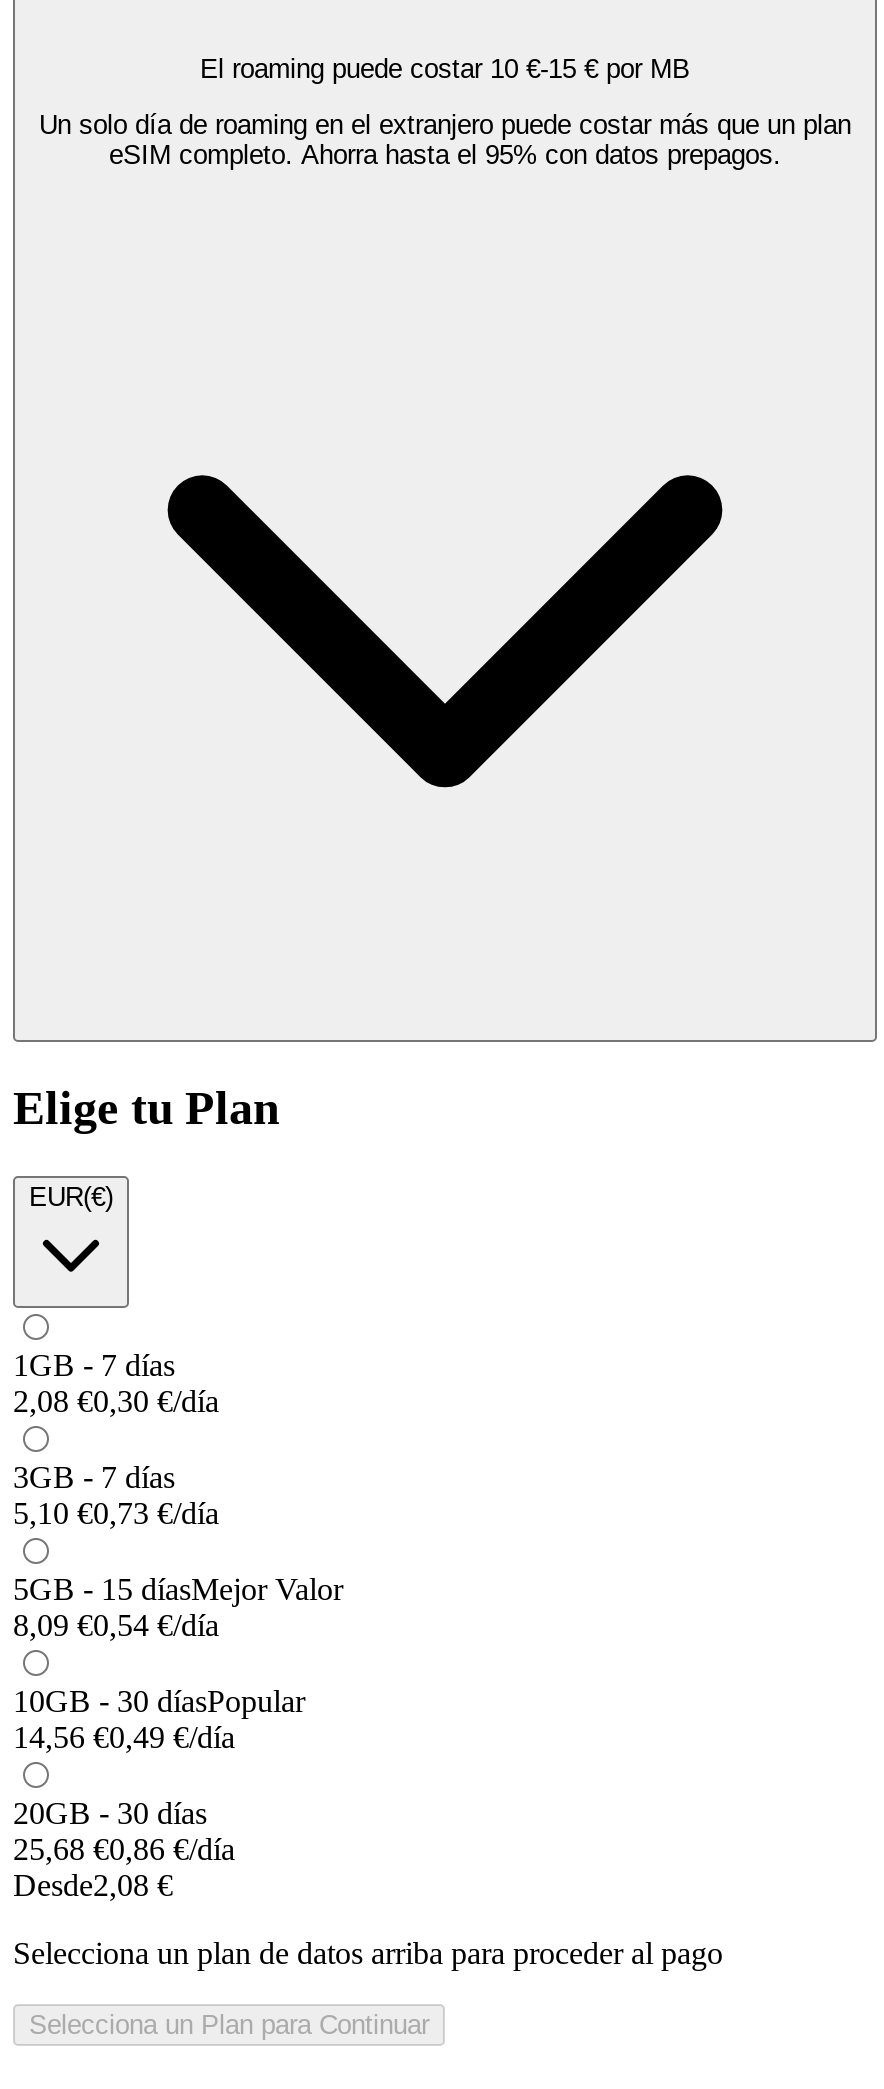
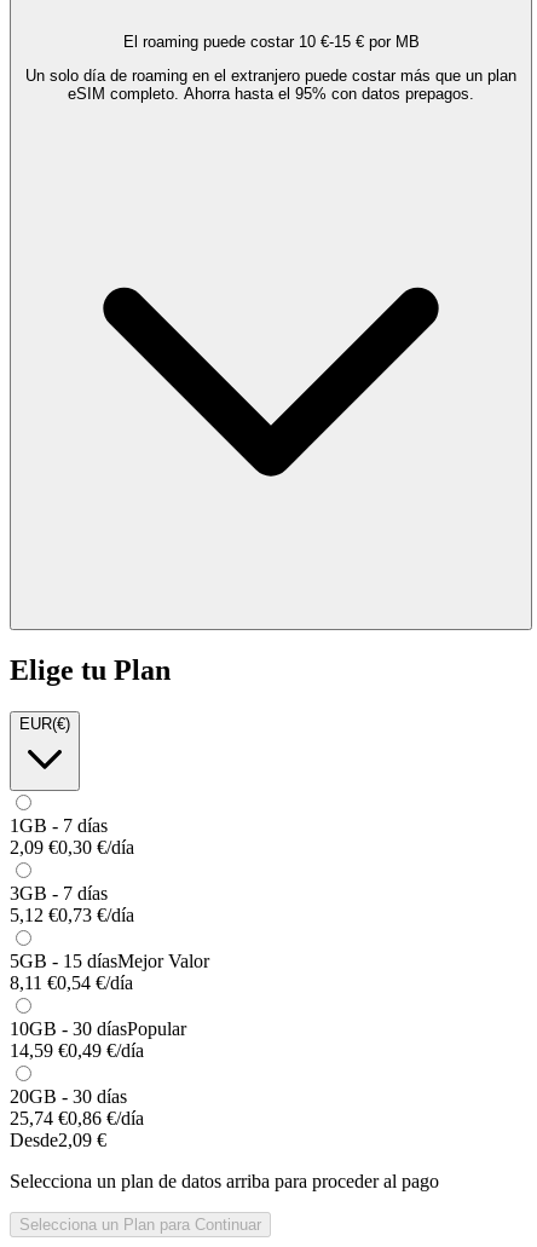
[13,1383,219,1417] 2,08 €0,30 €/día -> [10,836,134,857] 2,09 €0,30 €/día
[13,1495,219,1529] 5,10 €0,73 €/día -> [10,904,134,925] 5,12 €0,73 €/día
[13,1607,219,1641] 8,09 €0,54 €/día -> [10,972,133,993] 8,11 €0,54 €/día
[13,1719,235,1753] 14,56 €0,49 €/día -> [10,1040,144,1060] 14,59 €0,49 €/día
[13,1831,235,1865] 25,68 €0,86 €/día -> [10,1107,144,1128] 25,74 €0,86 €/día
[13,1867,173,1901] Desde2,08 € -> [10,1129,106,1150] Desde2,09 €

